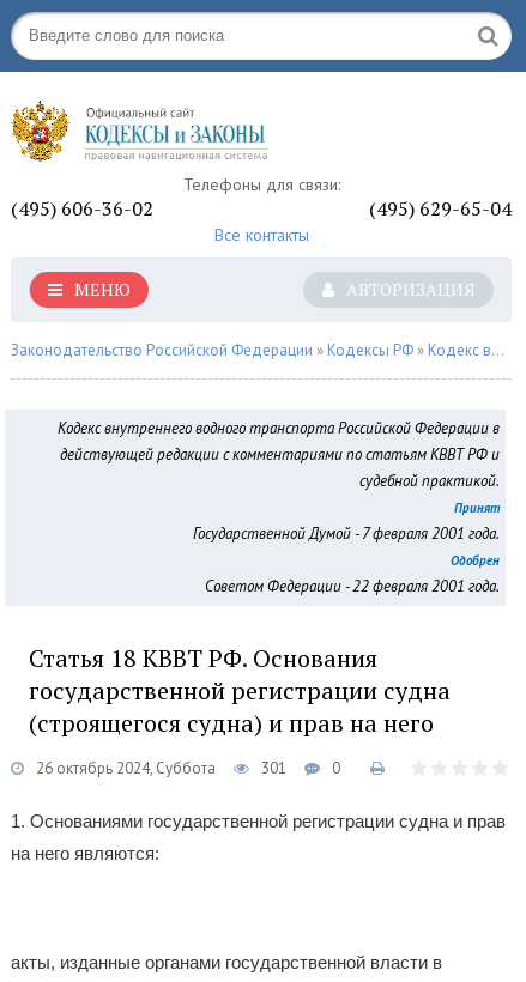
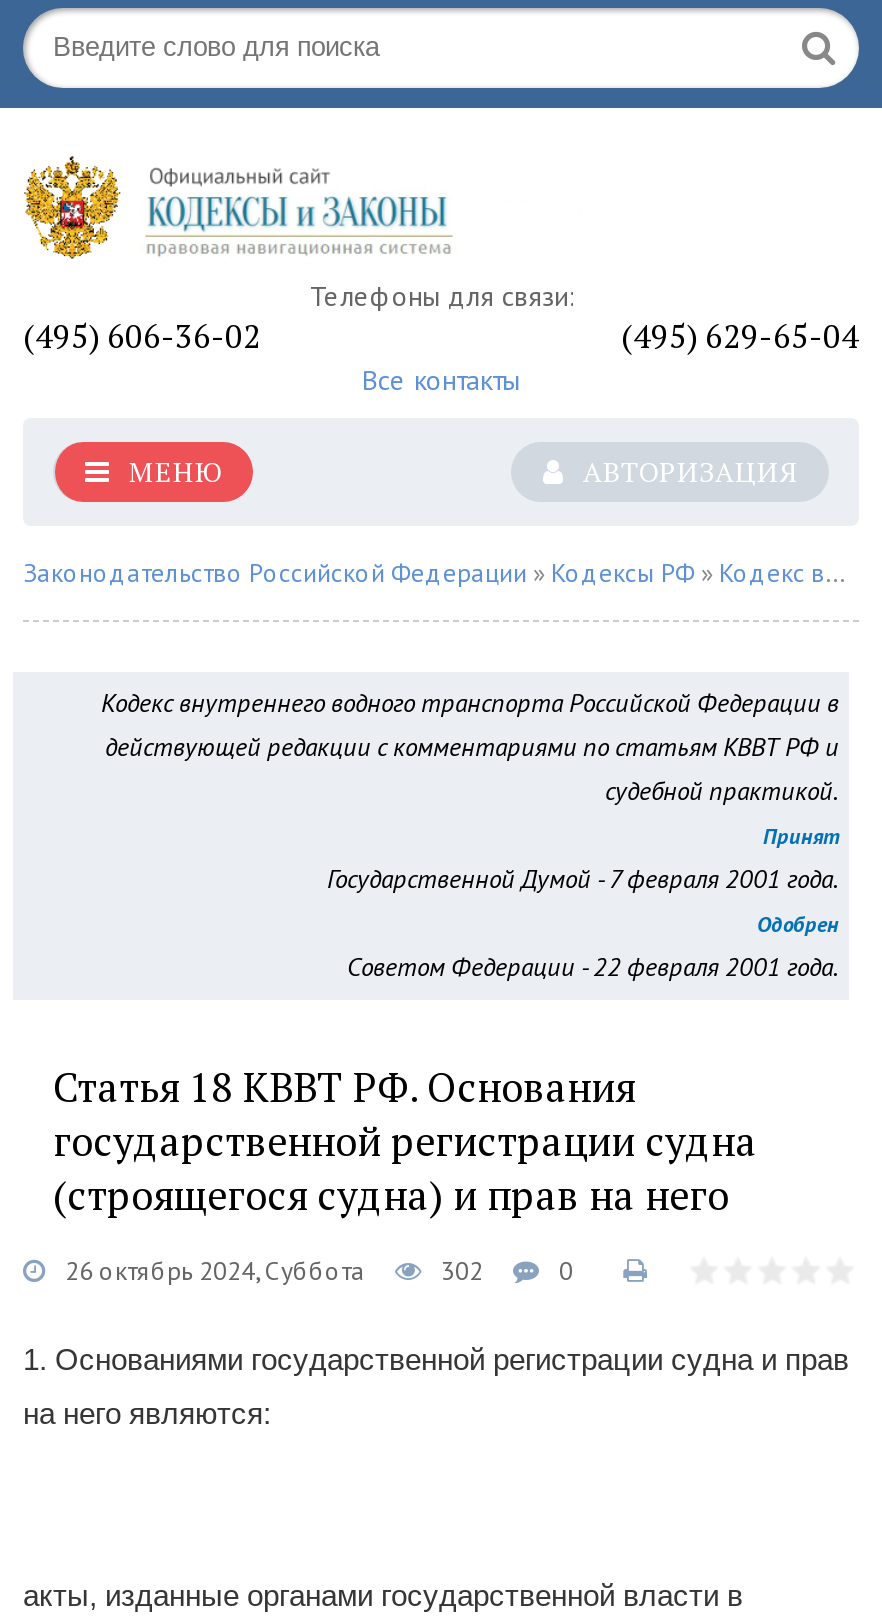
[261,758,286,778] 301 -> [441,1254,483,1288] 302

